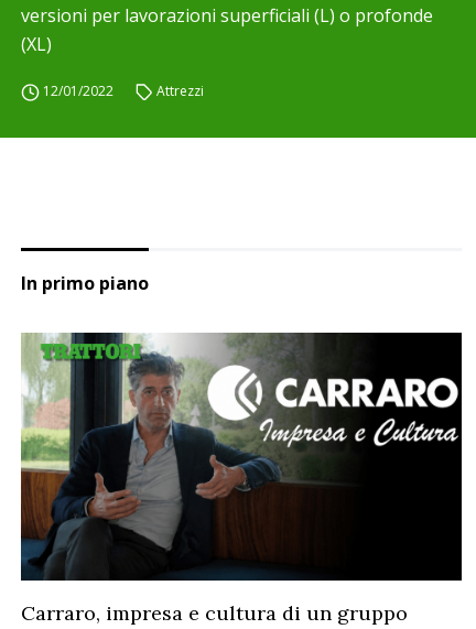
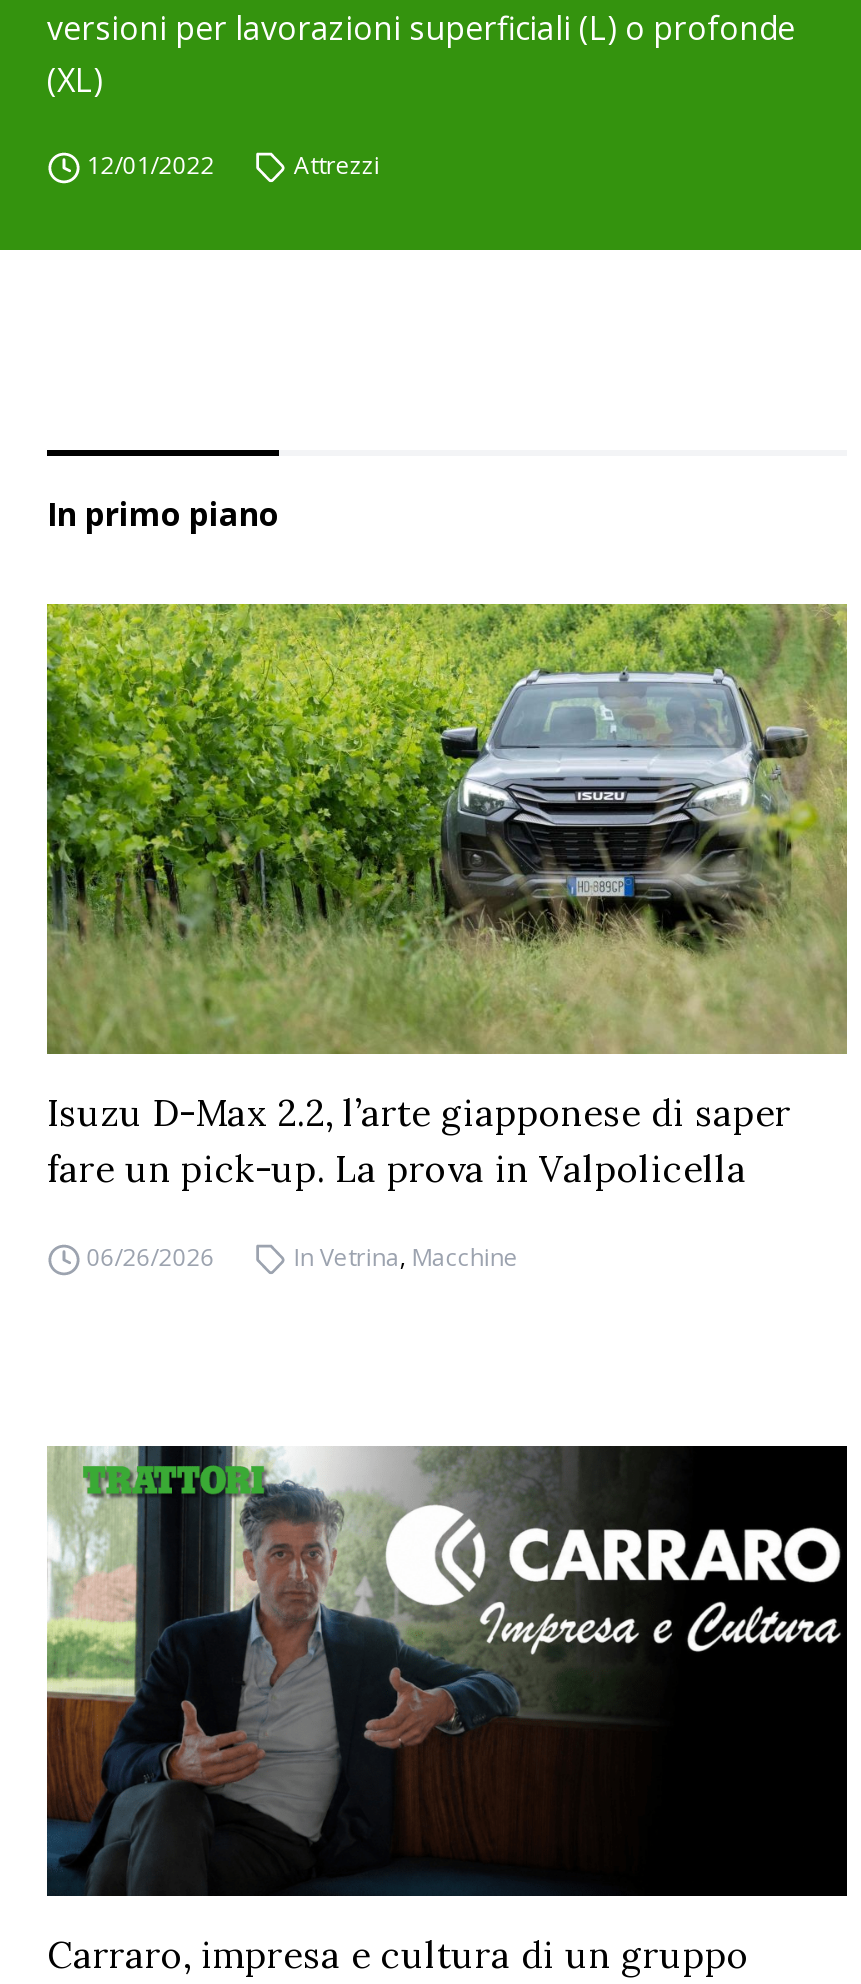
none -> [45,602,849,1274] [image] | Isuzu D-Max 2.2, l’arte giapponese di saper | fare un pick-up. La prova in Valpolicella | 06/26/2026 | In Vetrina, Macchine

